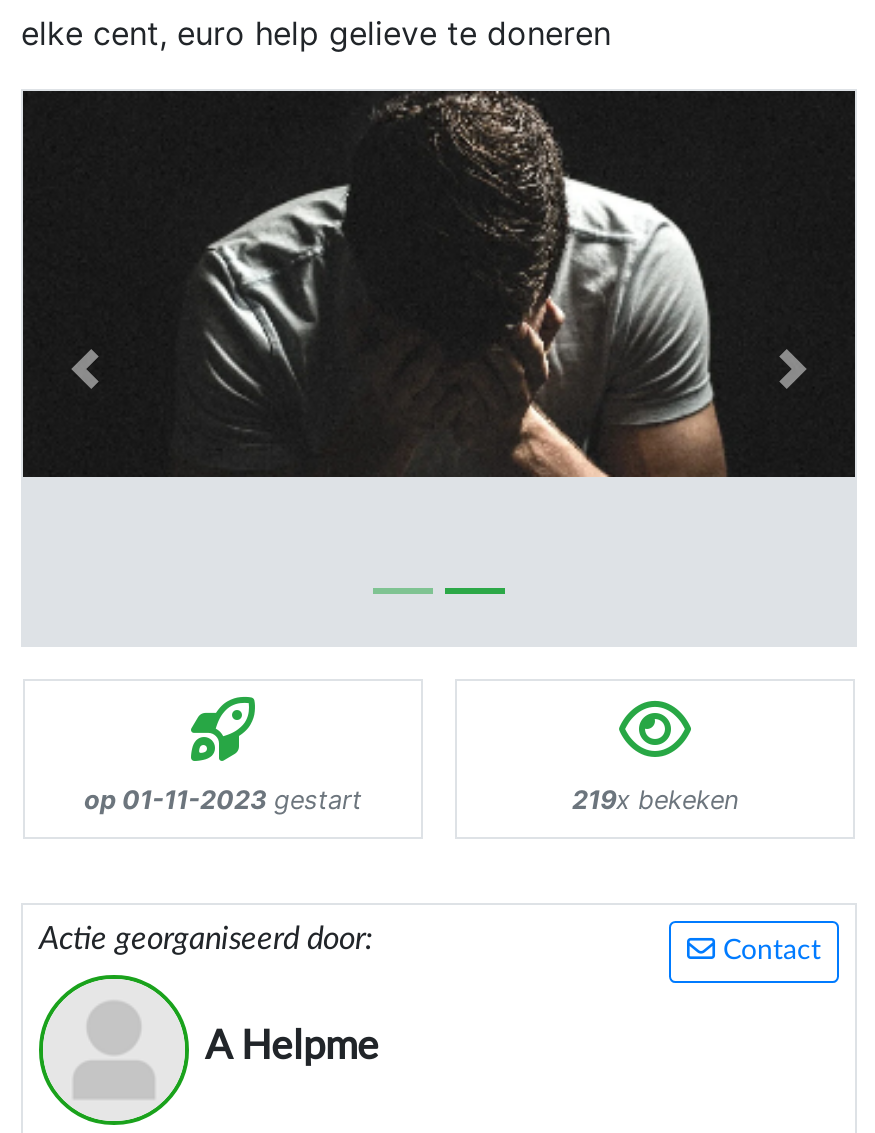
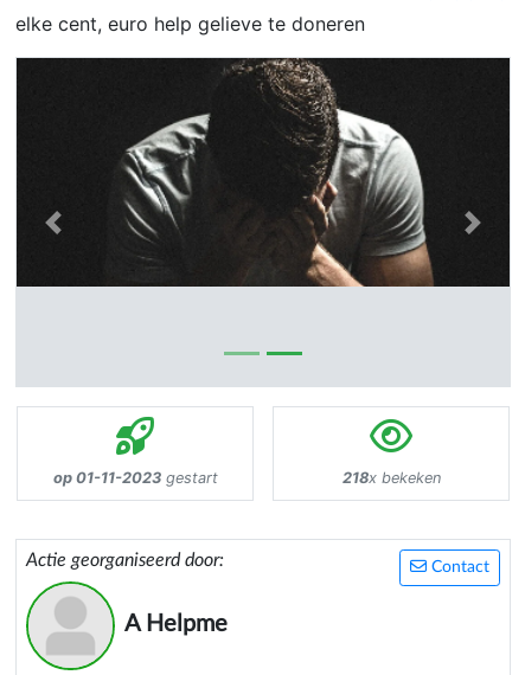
[572,786,738,816] 219x bekeken -> [342,469,440,487] 218x bekeken

